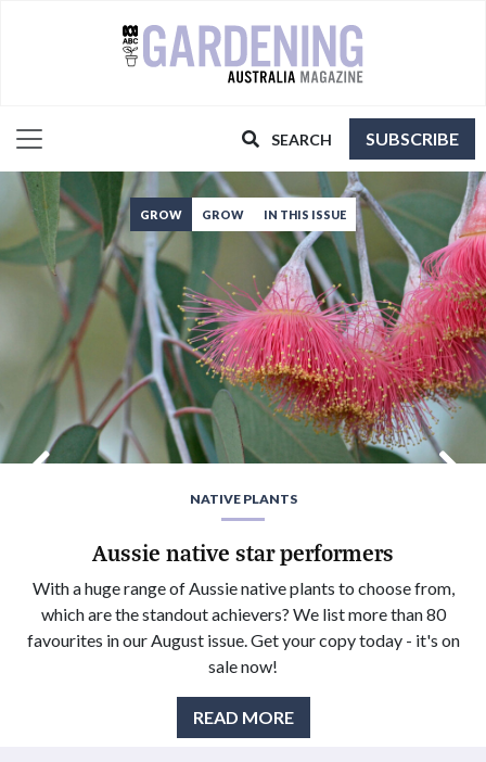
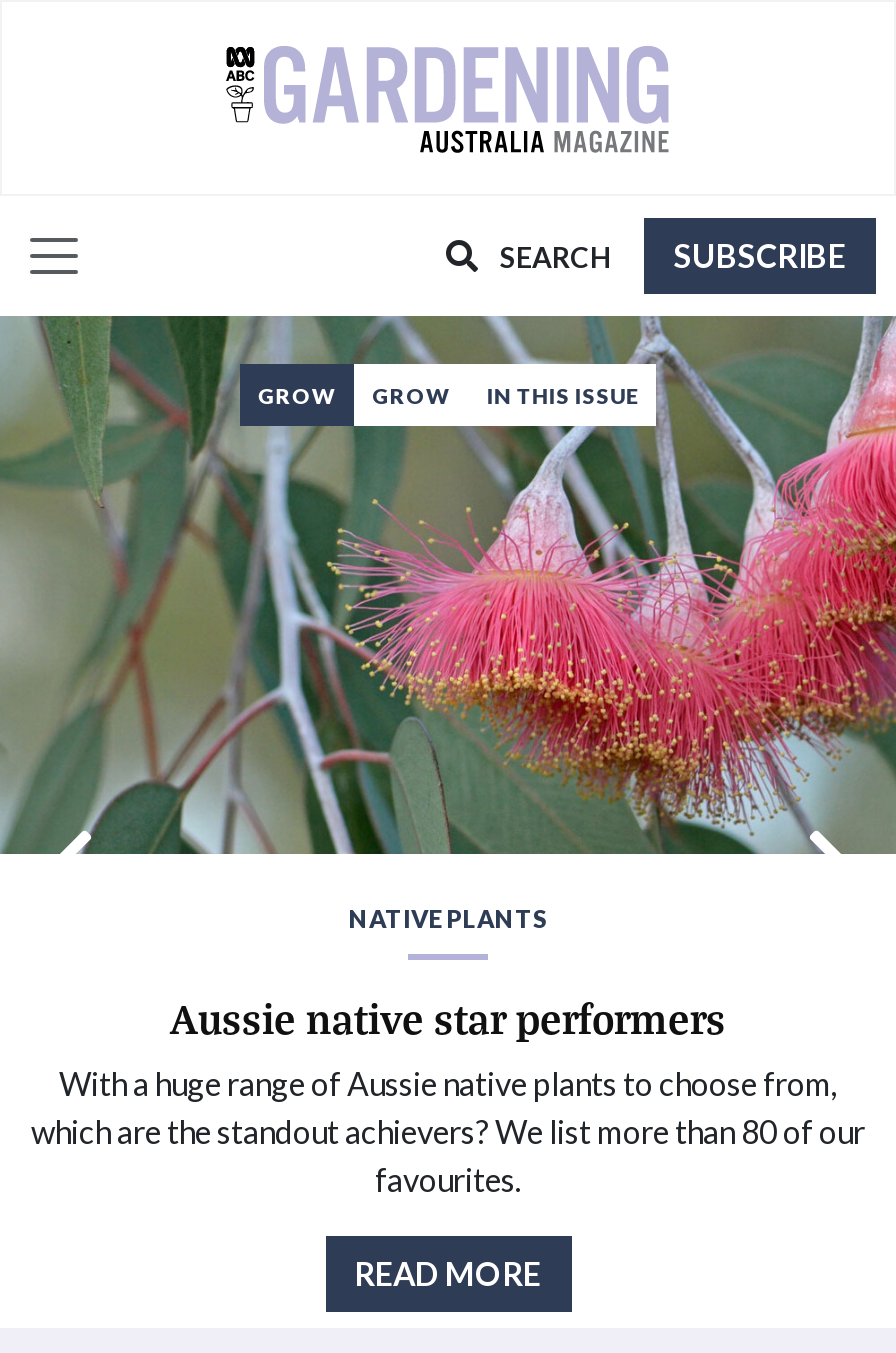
[27,603,459,676] which are the standout achievers? We list more than 80 | favourites in our August issue. Get your copy today - it's on | sale now! -> [31,1111,865,1197] which are the standout achievers? We list more than 80 of our | favourites.

